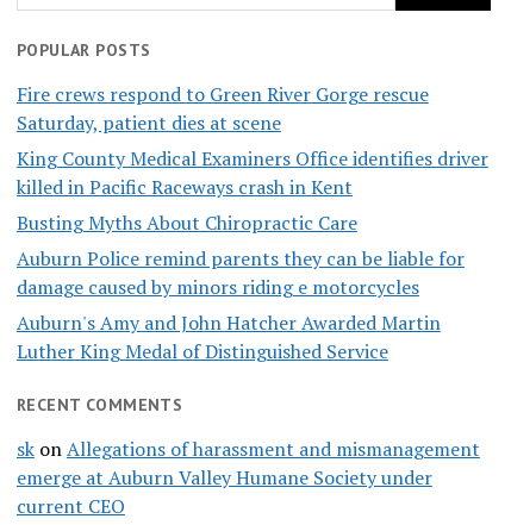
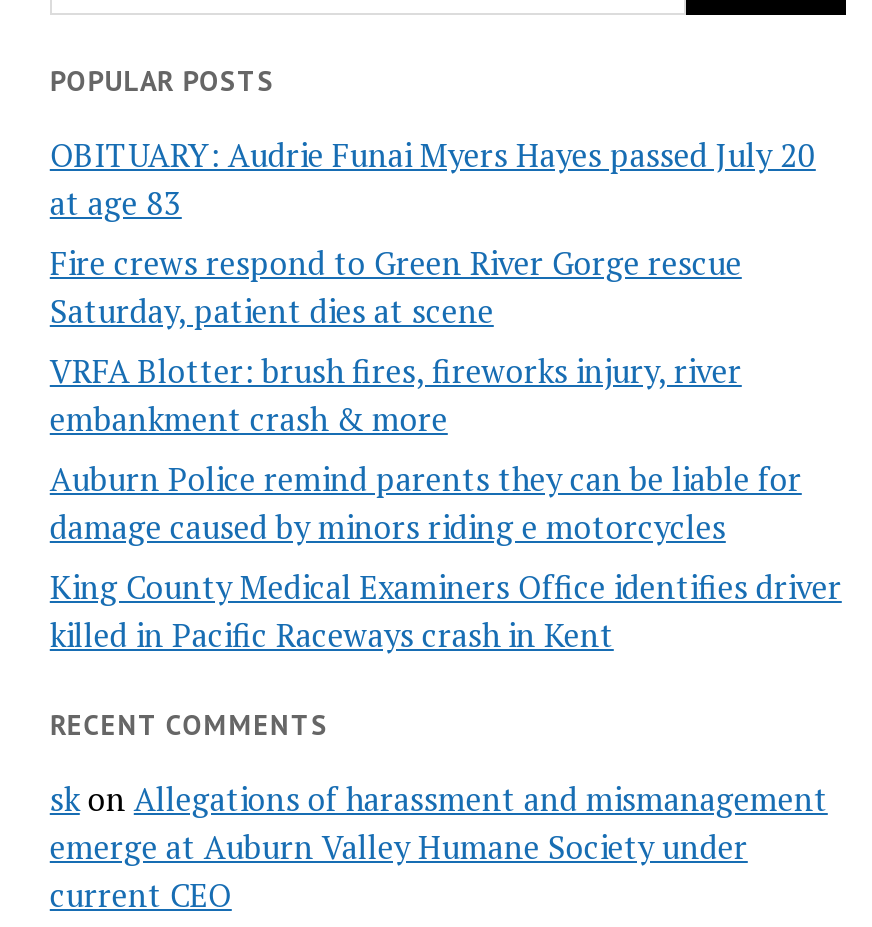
none -> [50,133,816,225] OBITUARY: Audrie Funai Myers Hayes passed July 20 | at age 83
moved [17,81,429,136] -> [50,241,742,333]: Fire crews respond to Green River Gorge rescue | Saturday, patient dies at scene
none -> [50,349,742,441] VRFA Blotter: brush fires, fireworks injury, river | embankment crash & more
moved [17,145,488,200] -> [50,565,842,657]: King County Medical Examiners Office identifies driver | killed in Pacific Raceways crash in Kent
[17,210,441,365] Busting Myths About Chiropractic Care | Auburn's Amy and John Hatcher Awarded Martin | Luther King Medal of Distinguished Service -> none
moved [17,245,464,300] -> [50,457,802,549]: Auburn Police remind parents they can be liable for | damage caused by minors riding e motorcycles

